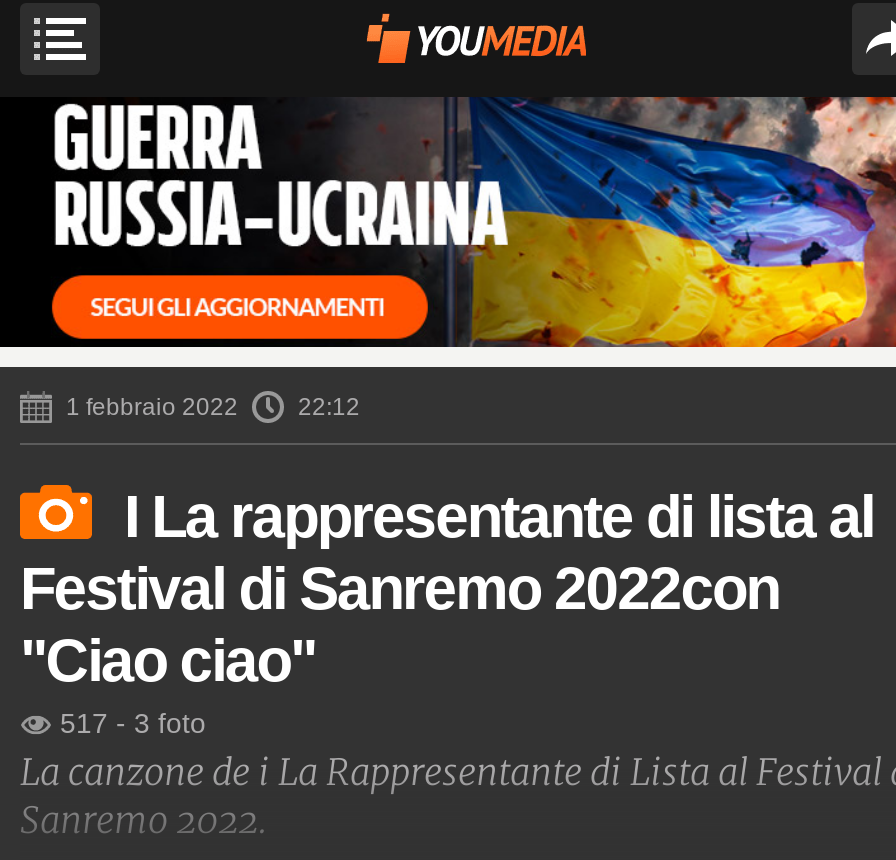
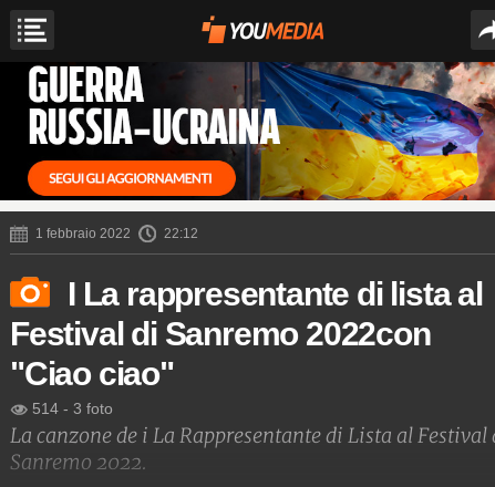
[60,707,206,739] 517 - 3 foto -> [32,399,113,417] 514 - 3 foto

